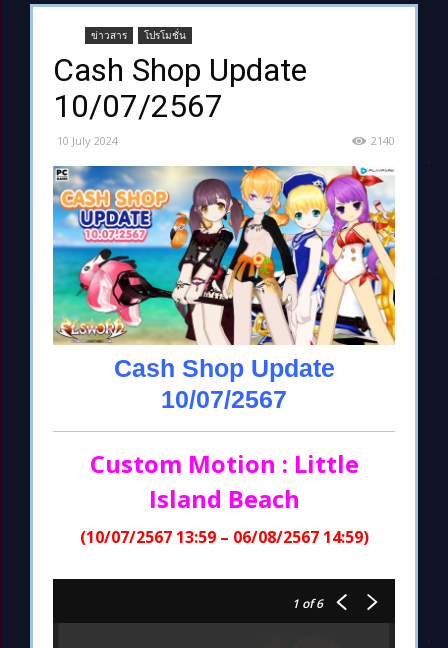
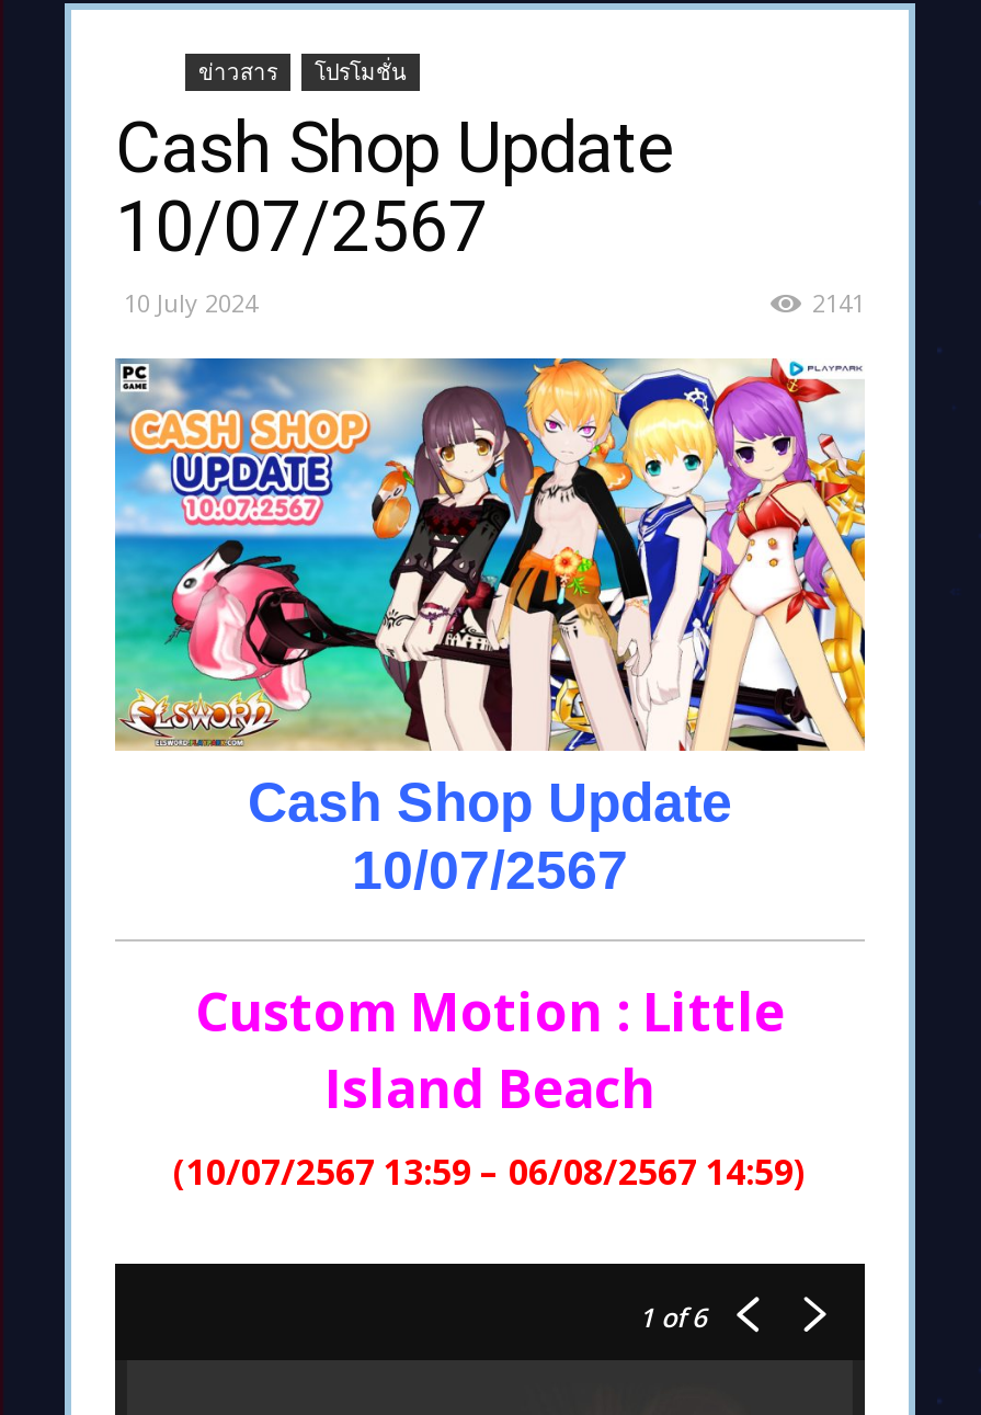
[371,133,395,148] 2140 -> [812,286,865,319] 2141

